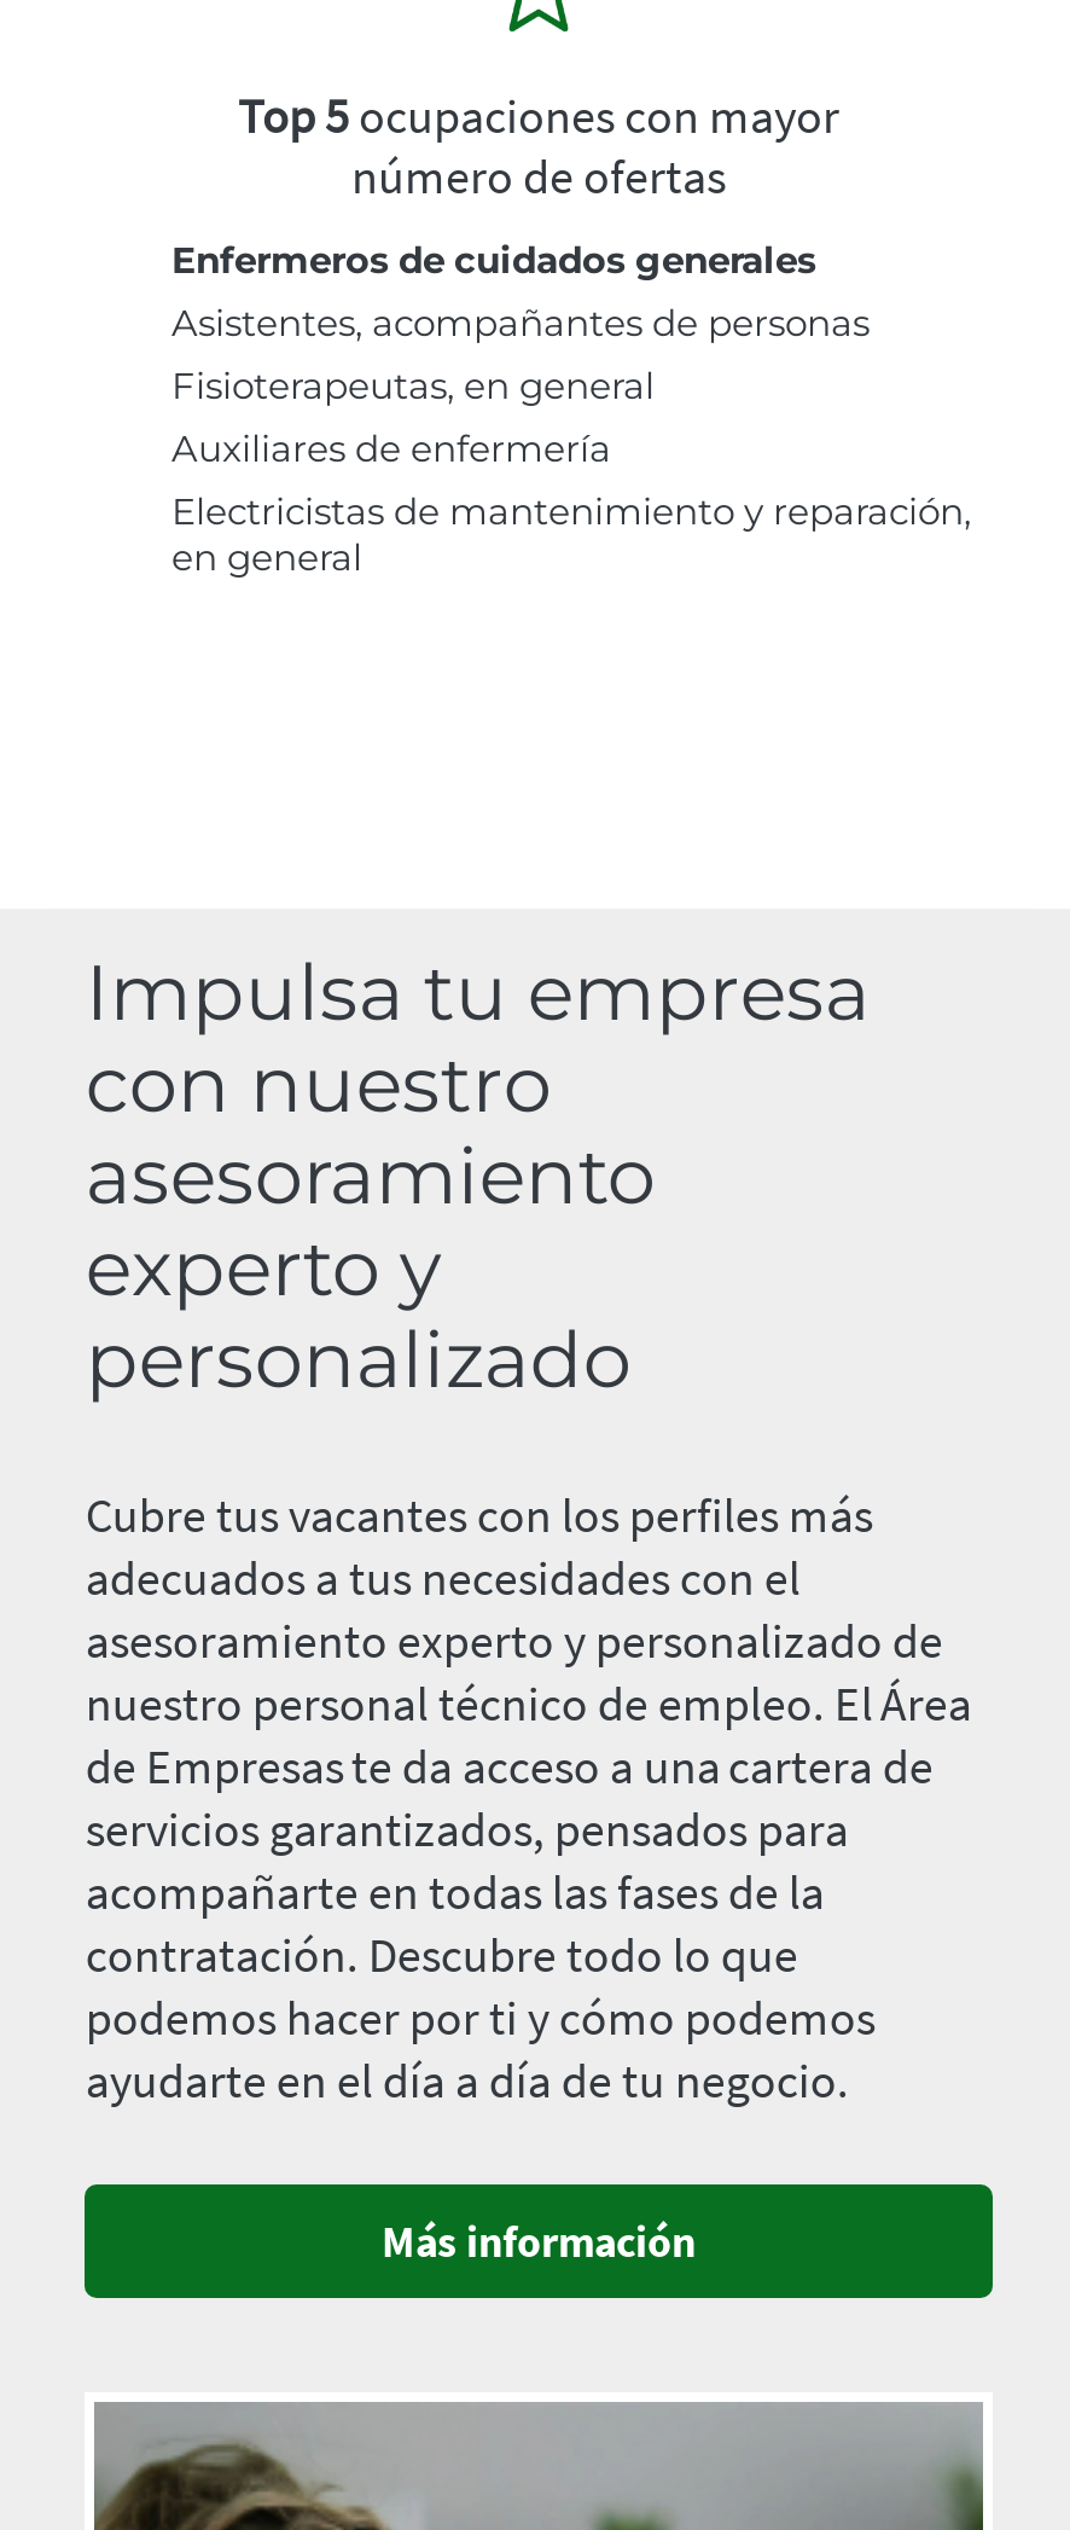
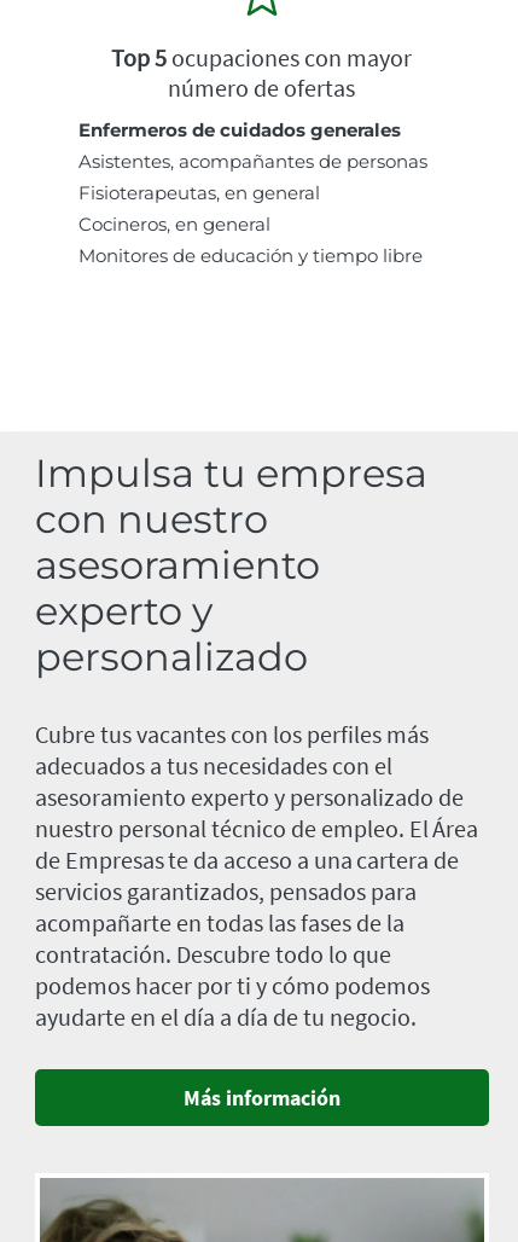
[171,426,971,580] Auxiliares de enfermería | Electricistas de mantenimiento y reparación, | en general -> [78,213,423,267] Cocineros, en general | Monitores de educación y tiempo libre

